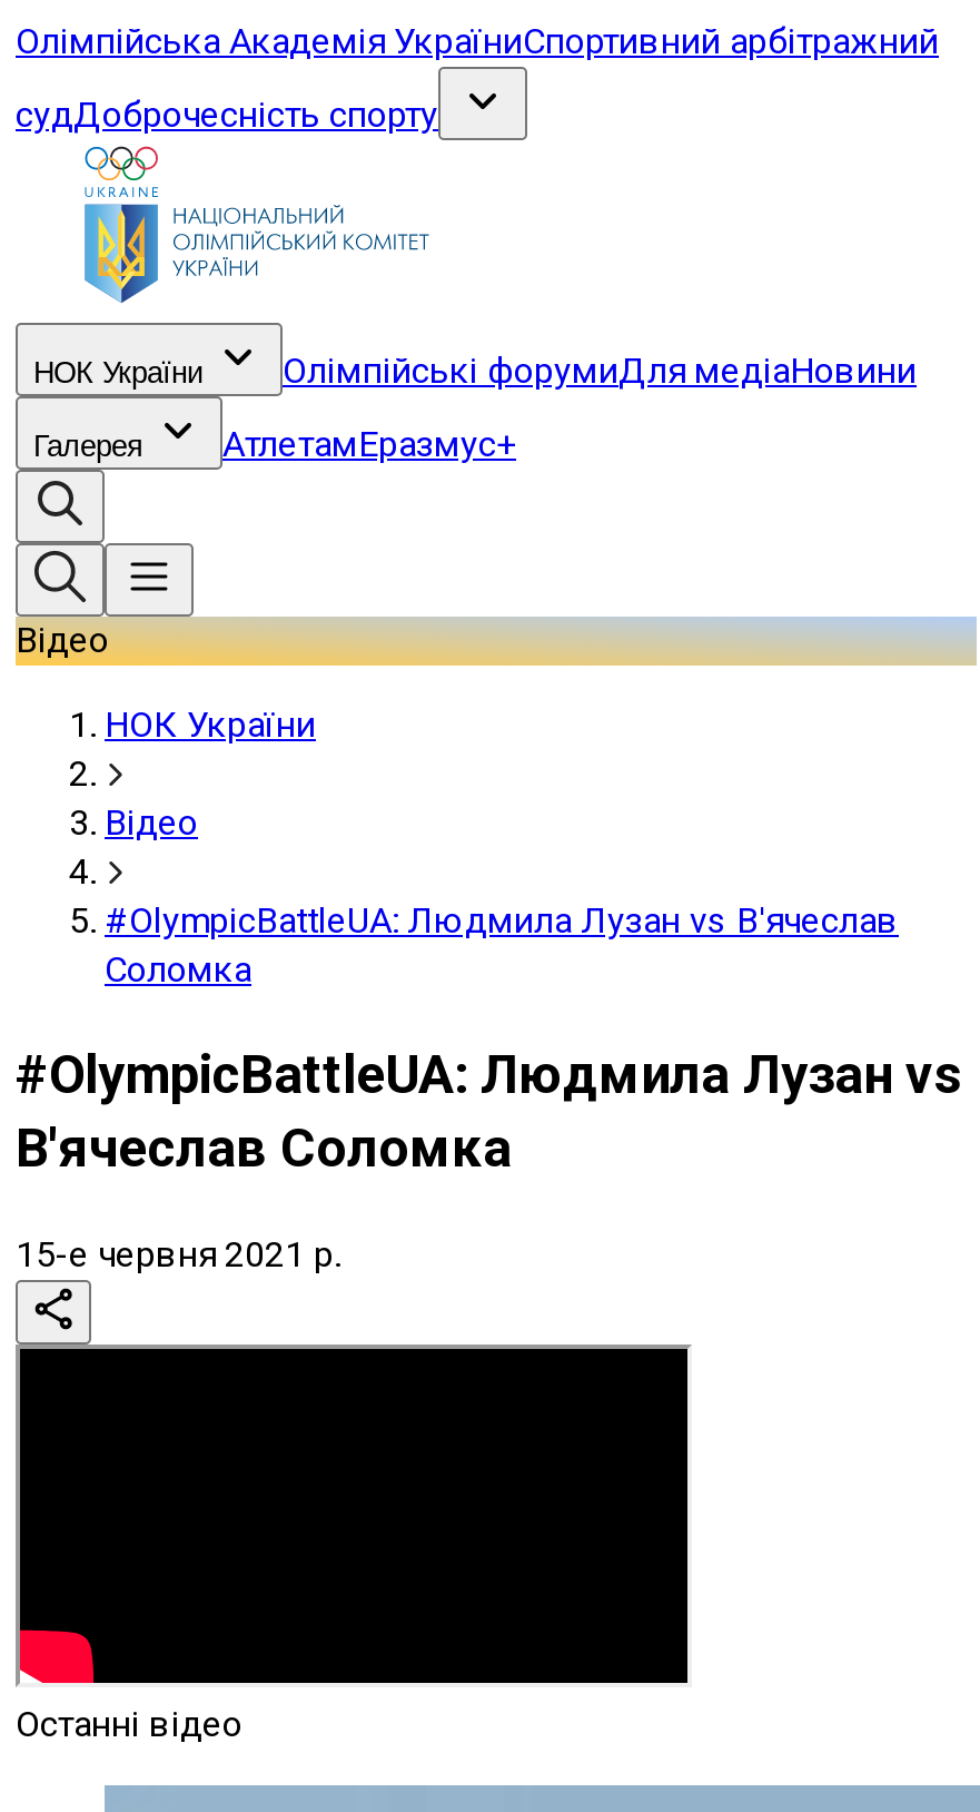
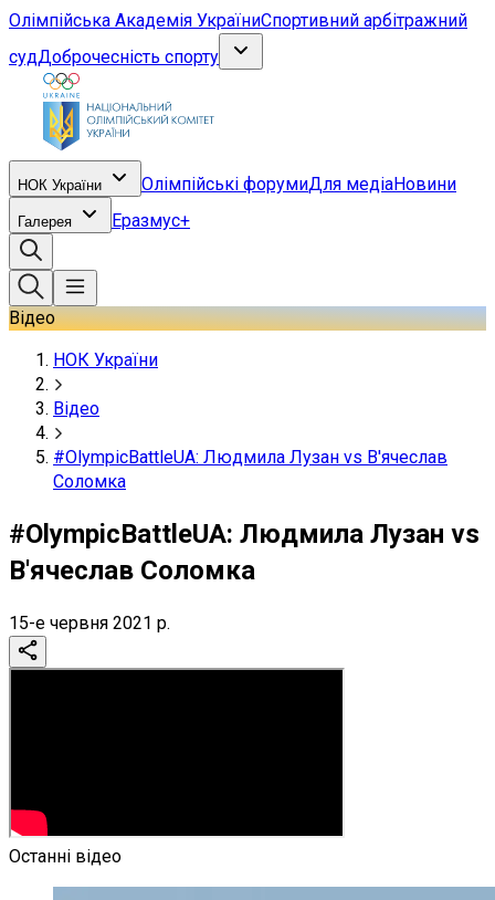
[222,423,516,465] АтлетамЕразмус+ -> [112,210,190,231] Еразмус+

